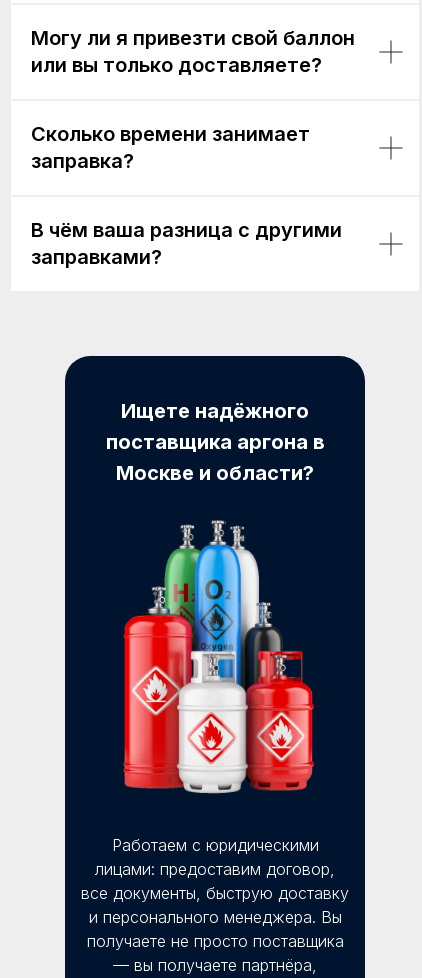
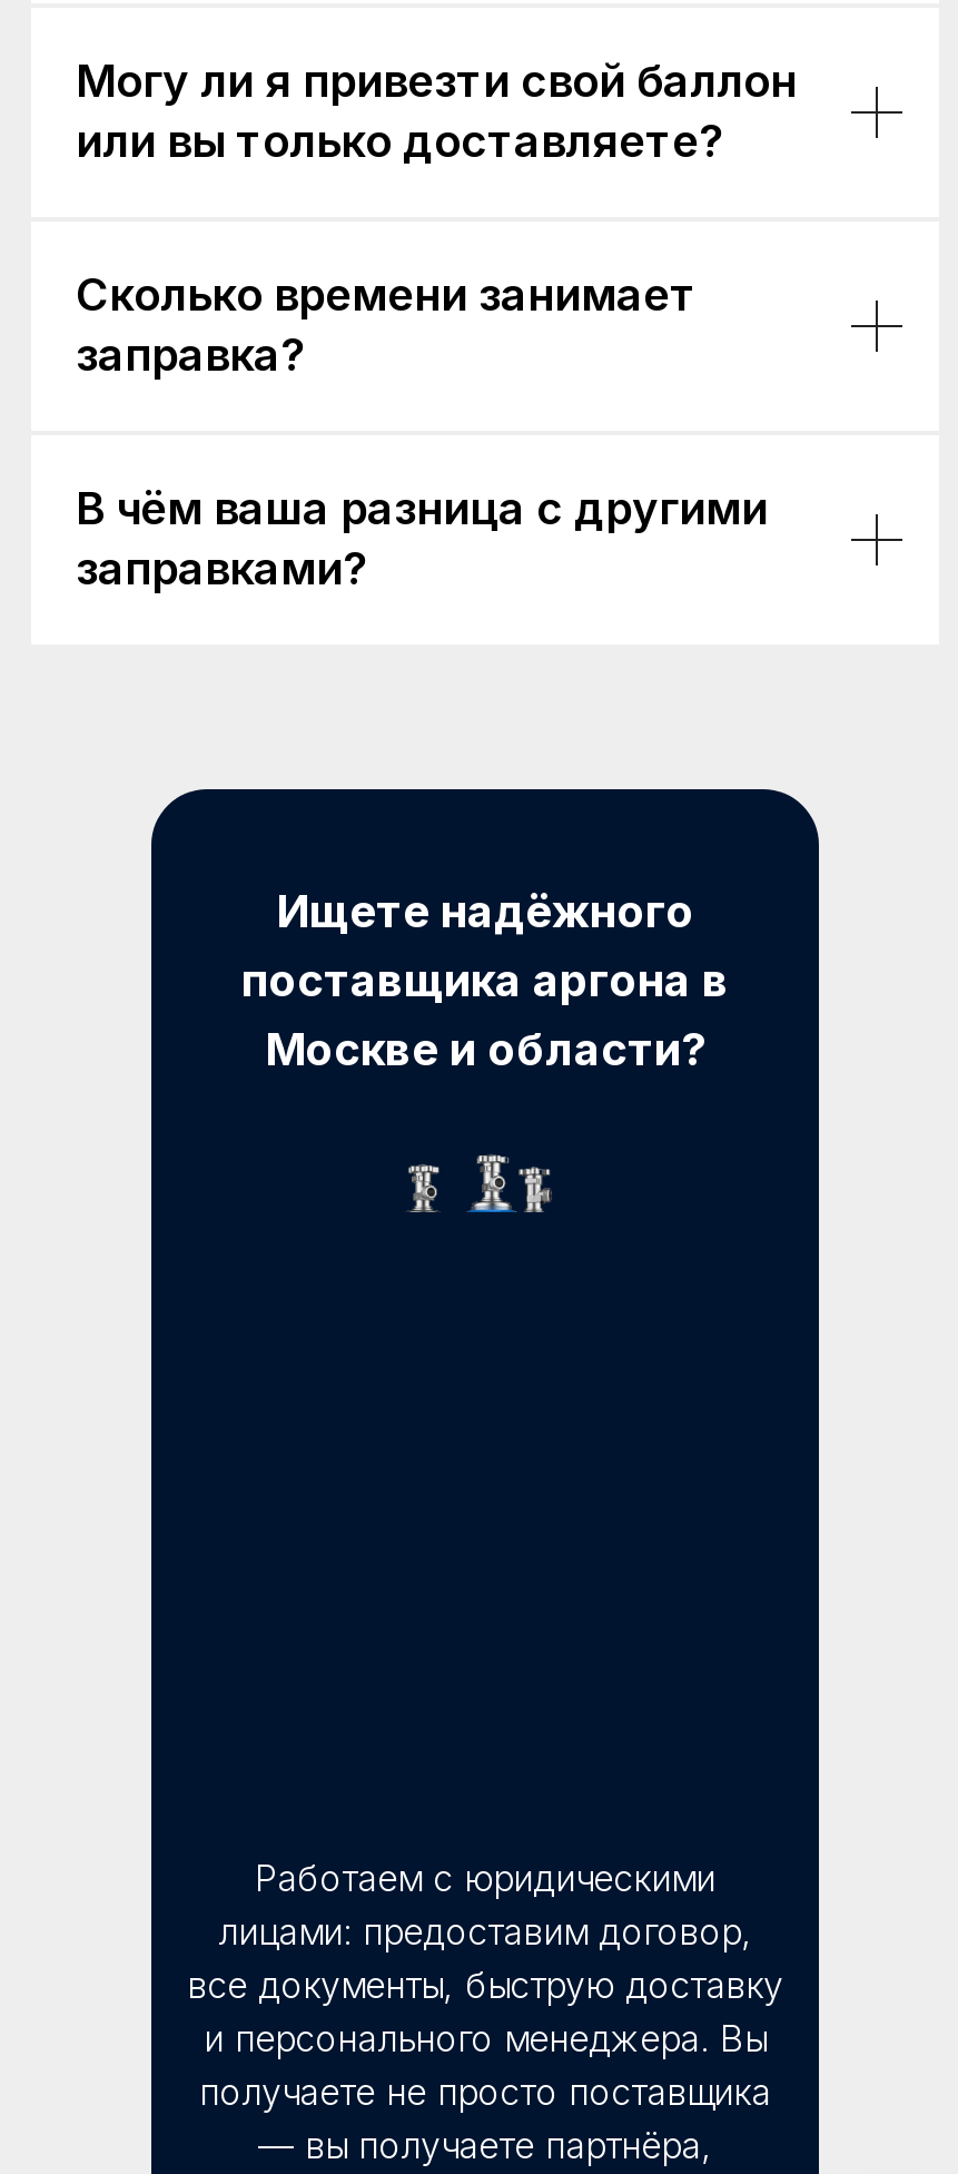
[123,545,315,794] [image] -> none

